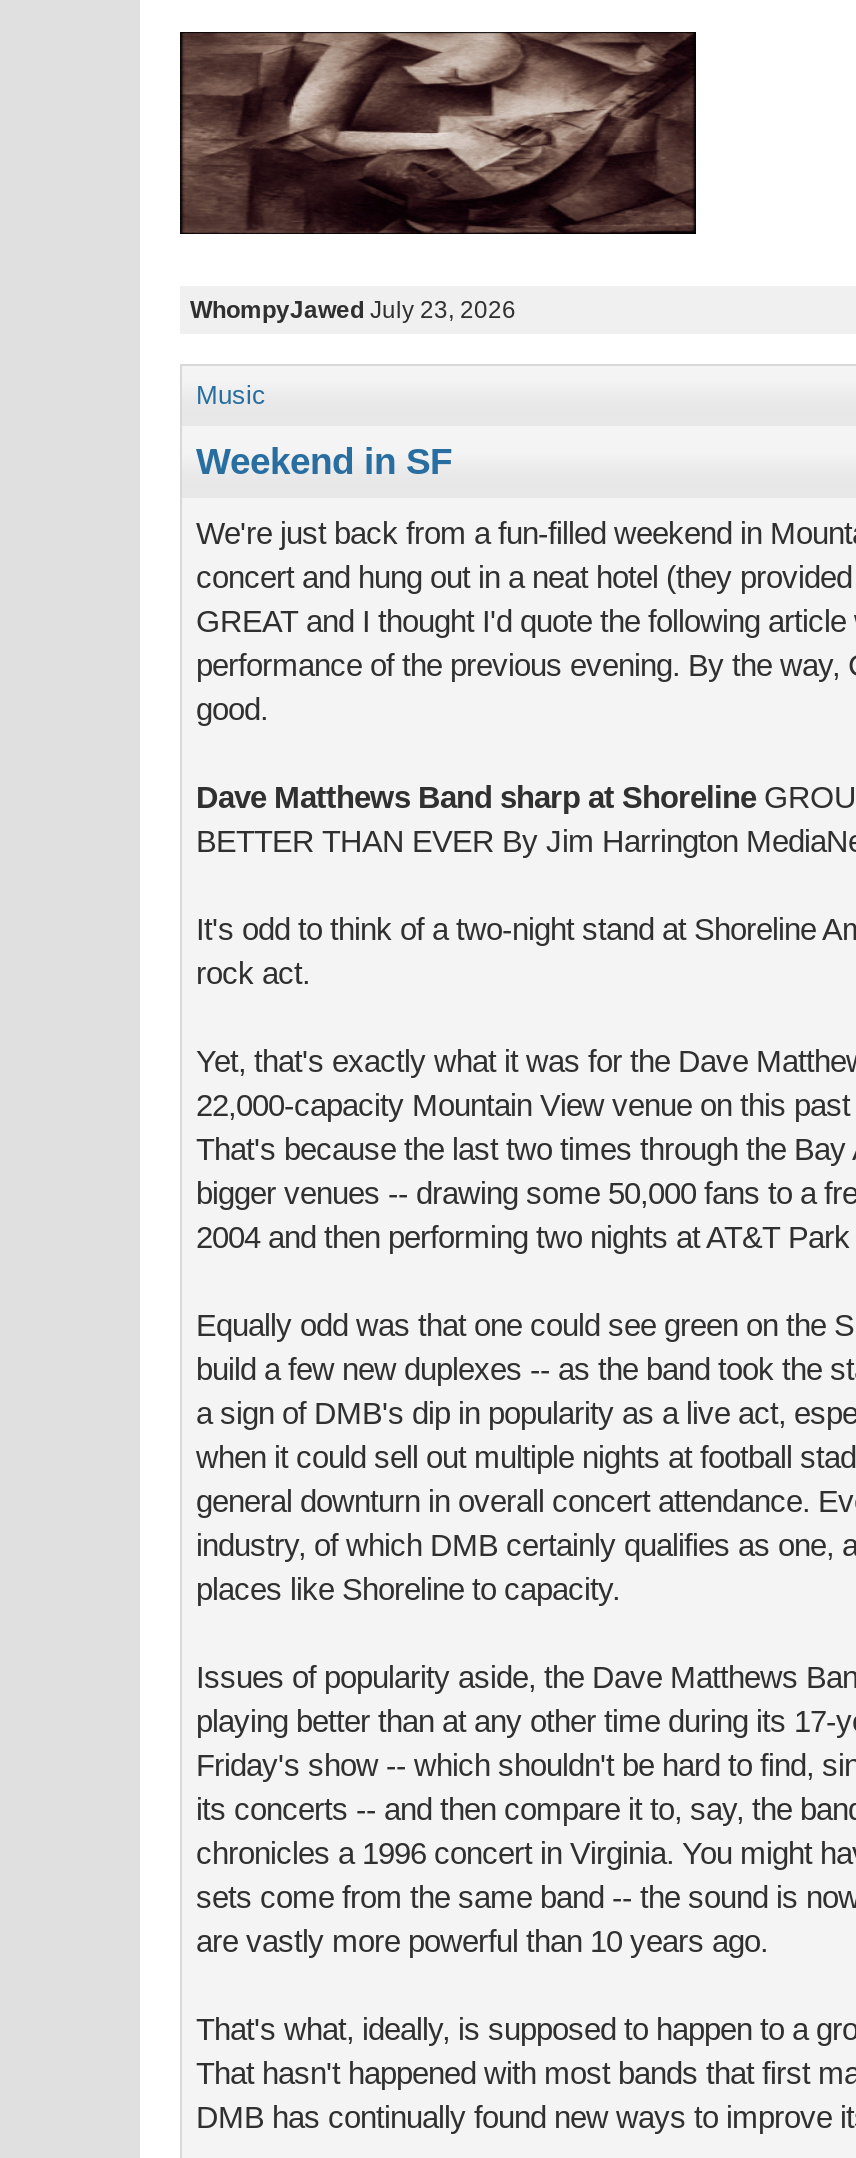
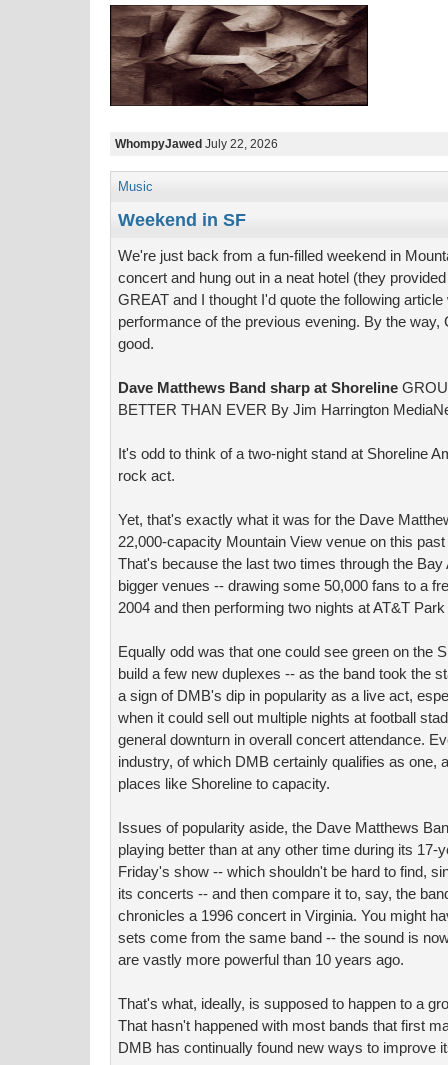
[190,296,516,324] WhompyJawed July 23, 2026 -> [115,137,278,151] WhompyJawed July 22, 2026

